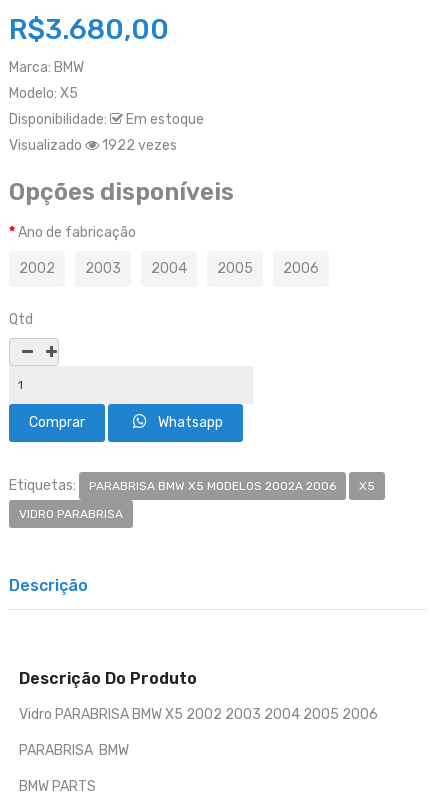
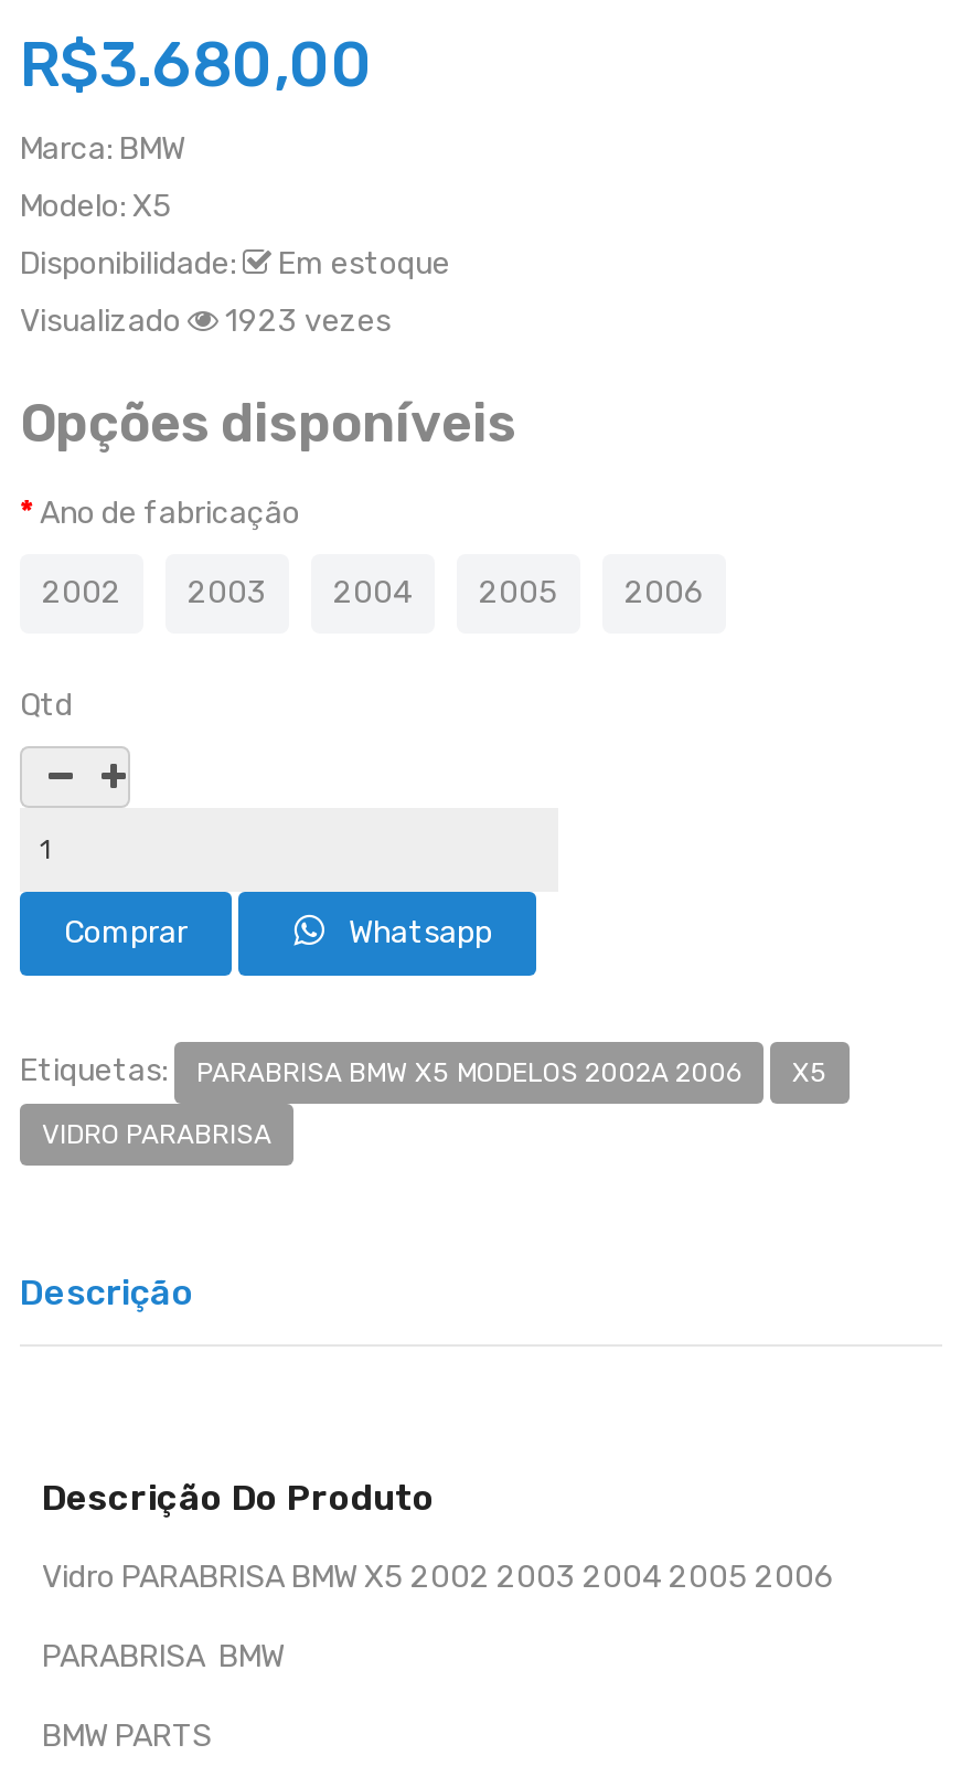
[9,137,177,154] Visualizado 1922 vezes -> [20,302,391,340] Visualizado 1923 vezes

